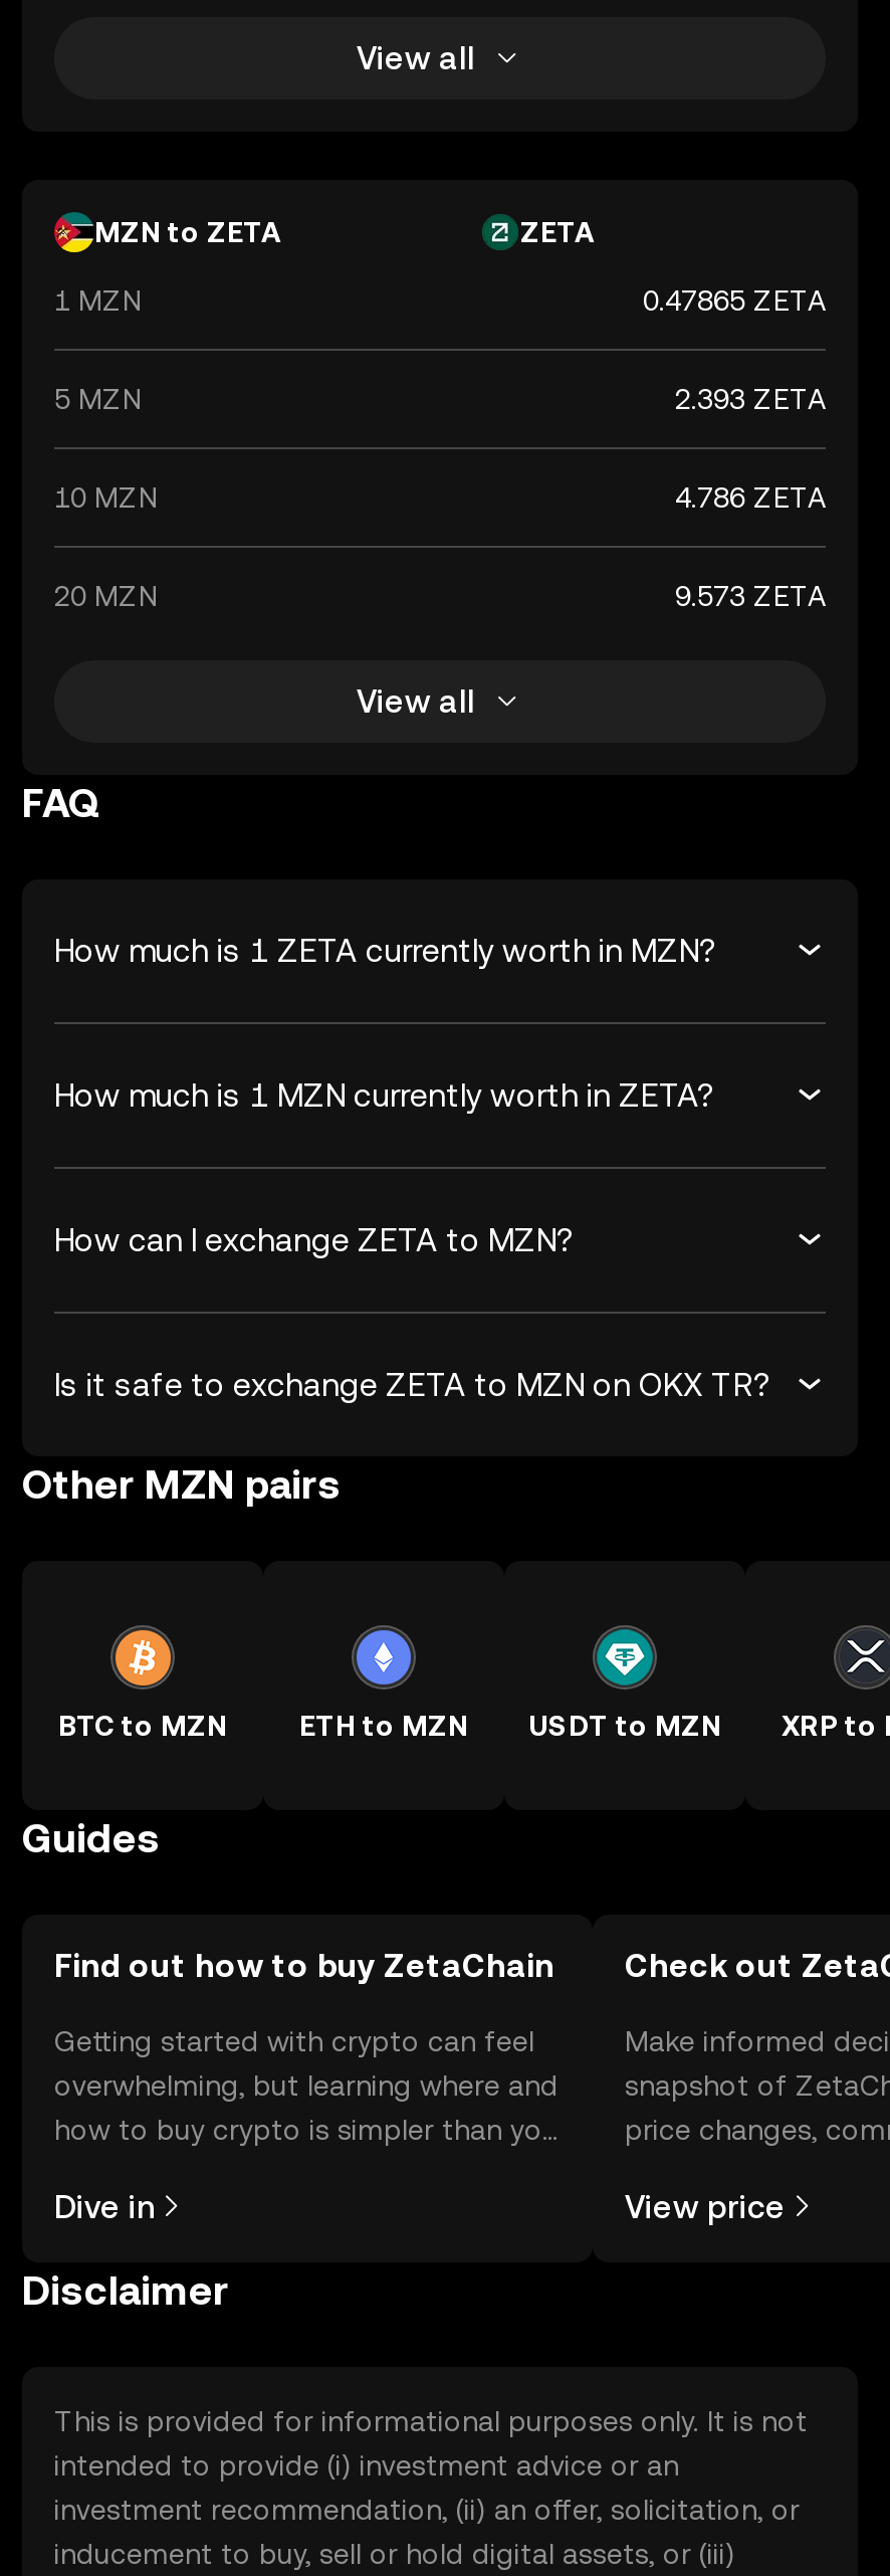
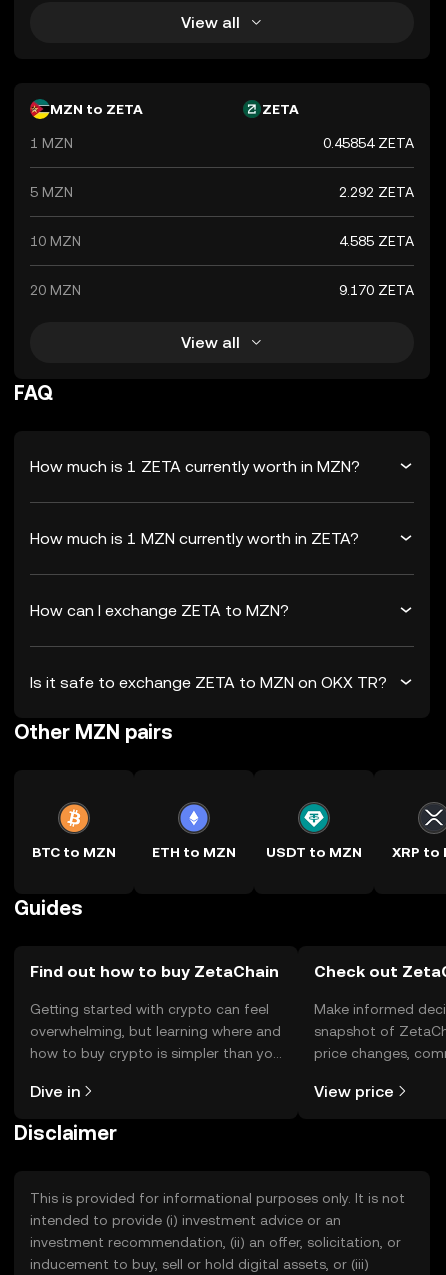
[643,284,826,317] 0.47865 ZETA -> [323,135,414,151] 0.45854 ZETA
[675,383,826,415] 2.393 ZETA -> [339,184,414,200] 2.292 ZETA
[675,481,826,514] 4.786 ZETA -> [339,233,414,249] 4.585 ZETA
[675,580,826,612] 9.573 ZETA -> [339,282,414,298] 9.170 ZETA

